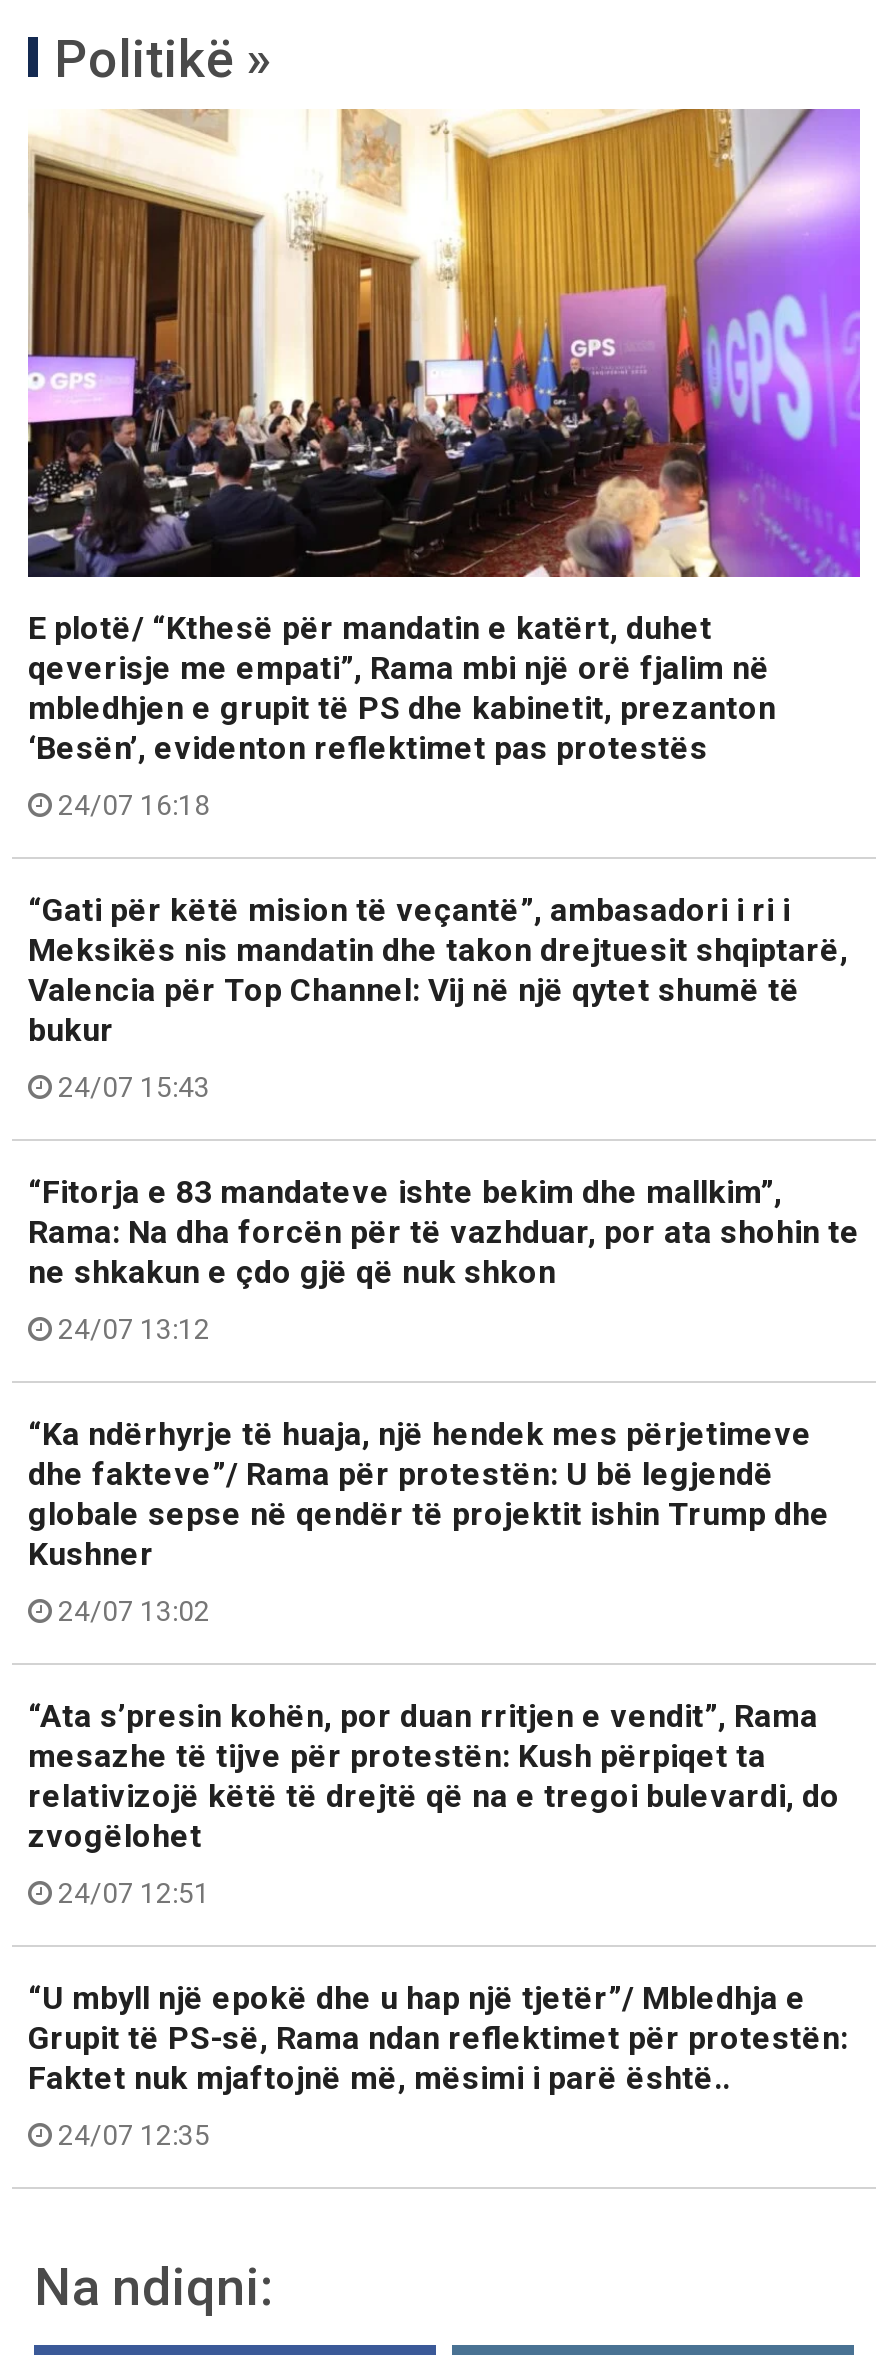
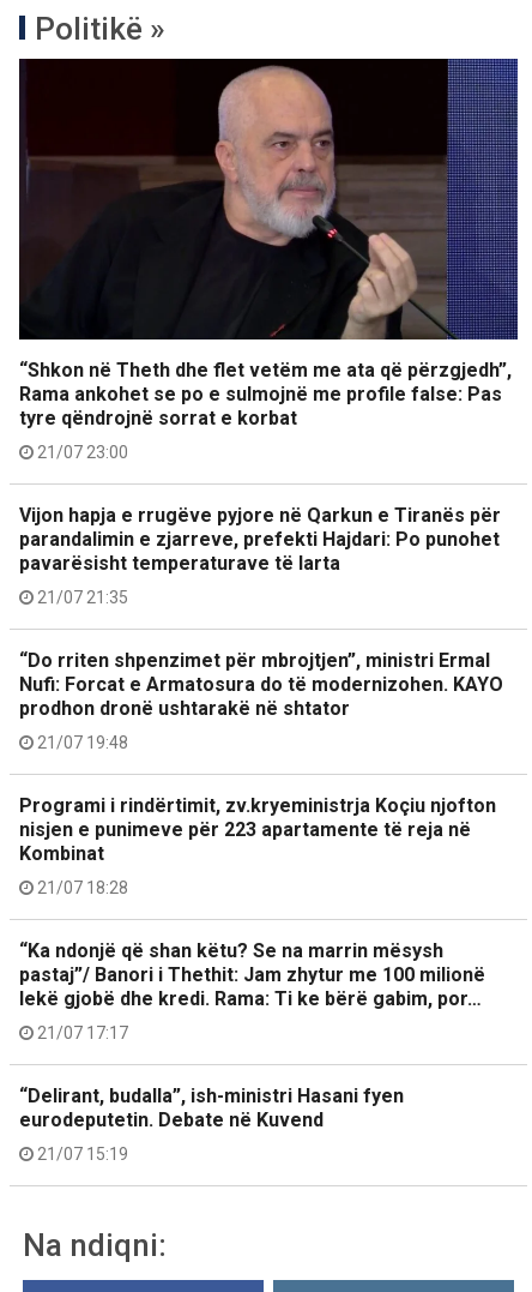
[26,108,862,767] [image] | E plotë/ “Kthesë për mandatin e katërt, duhet | qeverisje me empati”, Rama mbi një orë fjalim në | mbledhjen e grupit të PS dhe kabinetit, prezanton | ‘Besën’, evidenton reflektimet pas protestës -> [18,58,519,430] [image] | “Shkon në Theth dhe flet vetëm me ata që përzgjedh”, | Rama ankohet se po e sulmojnë me profile false: Pas | tyre qëndrojnë sorrat e korbat
[52,789,210,821] 24/07 16:18 -> [34,443,128,462] 21/07 23:00
[28,891,848,1049] “Gati për këtë mision të veçantë”, ambasadori i ri i | Meksikës nis mandatin dhe takon drejtuesit shqiptarë, | Valencia për Top Channel: Vij në një qytet shumë të | bukur -> [19,504,501,575] Vijon hapja e rrugëve pyjore në Qarkun e Tiranës për | parandalimin e zjarreve, prefekti Hajdari: Po punohet | pavarësisht temperaturave të larta
[52,1071,210,1103] 24/07 15:43 -> [34,588,128,607] 21/07 21:35
[28,1173,860,1291] “Fitorja e 83 mandateve ishte bekim dhe mallkim”, | Rama: Na dha forcën për të vazhduar, por ata shohin te | ne shkakun e çdo gjë që nuk shkon -> [19,649,503,720] “Do rriten shpenzimet për mbrojtjen”, ministri Ermal | Nufi: Forcat e Armatosura do të modernizohen. KAYO | prodhon dronë ushtarakë në shtator
[52,1313,210,1345] 24/07 13:12 -> [34,733,128,753] 21/07 19:48
[28,1415,830,1573] “Ka ndërhyrje të huaja, një hendek mes përjetimeve | dhe fakteve”/ Rama për protestën: U bë legjendë | globale sepse në qendër të projektit ishin Trump dhe | Kushner -> [19,795,496,865] Programi i rindërtimit, zv.kryeministrja Koçiu njofton | nisjen e punimeve për 223 apartamente të reja në | Kombinat
[52,1595,210,1627] 24/07 13:02 -> [34,878,128,898] 21/07 18:28
[28,1697,840,1855] “Ata s’presin kohën, por duan rritjen e vendit”, Rama | mesazhe të tijve për protestën: Kush përpiqet ta | relativizojë këtë të drejtë që na e tregoi bulevardi, do | zvogëlohet -> [19,940,485,1010] “Ka ndonjë që shan këtu? Se na marrin mësysh | pastaj”/ Banori i Thethit: Jam zhytur me 100 milionë | lekë gjobë dhe kredi. Rama: Ti ke bërë gabim, por…
[52,1877,210,1909] 24/07 12:51 -> [34,1024,128,1043] 21/07 17:17
[28,1979,848,2097] “U mbyll një epokë dhe u hap një tjetër”/ Mbledhja e | Grupit të PS-së, Rama ndan reflektimet për protestën: | Faktet nuk mjaftojnë më, mësimi i parë është.. -> [19,1085,404,1132] “Delirant, budalla”, ish-ministri Hasani fyen | eurodeputetin. Debate në Kuvend
[52,2119,210,2151] 24/07 12:35 -> [34,1145,128,1164] 21/07 15:19

